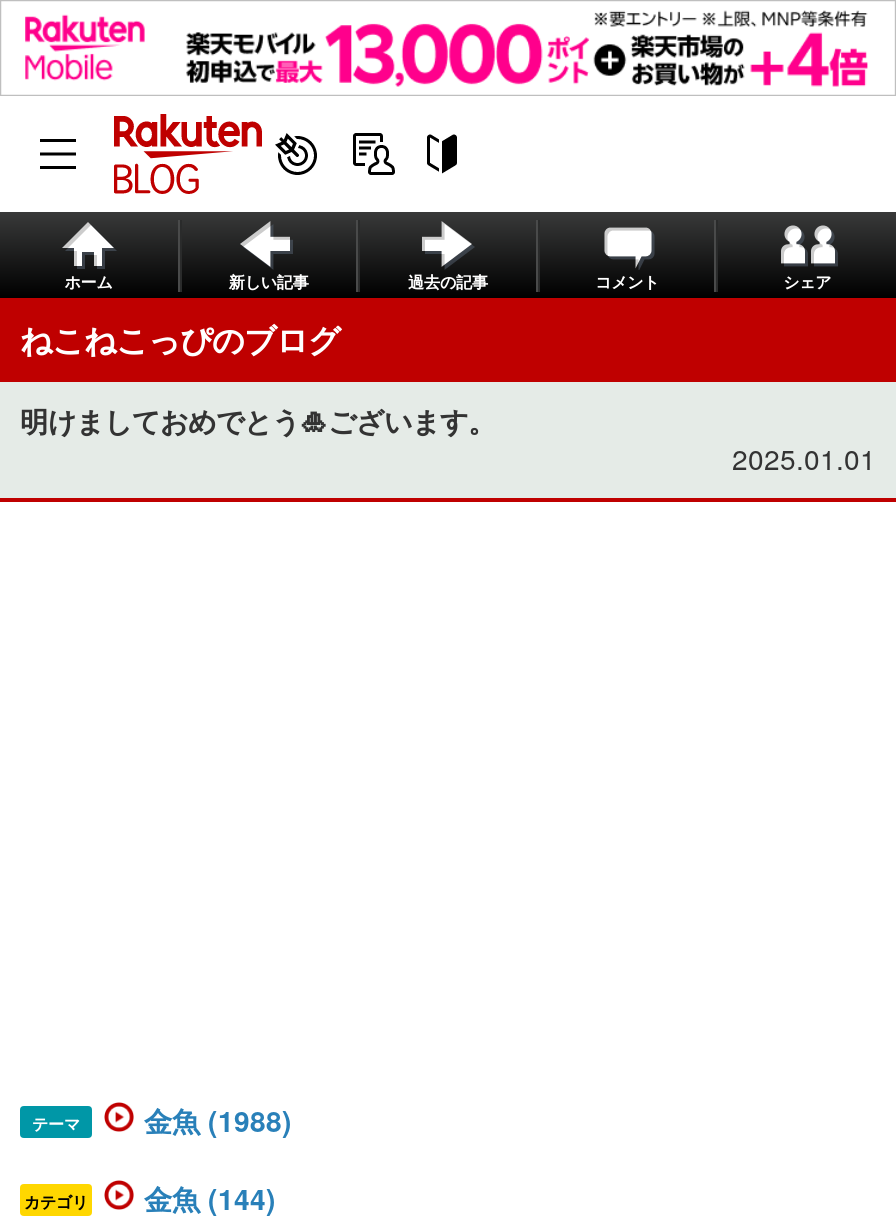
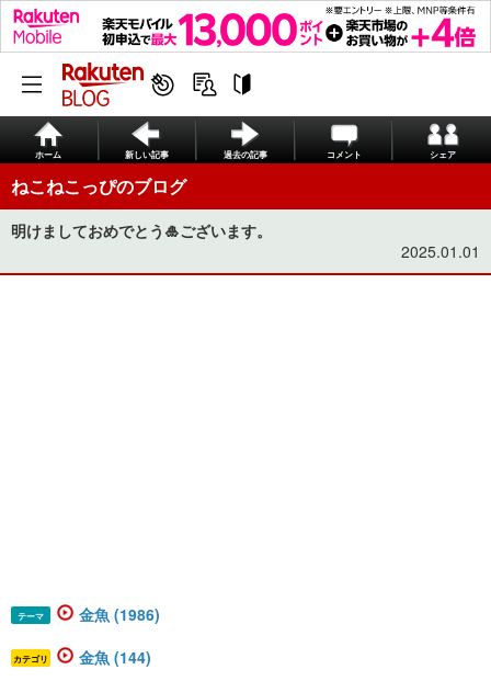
[144,1100,292,1140] 金魚 (1988) -> [79,603,160,625] 金魚 (1986)

